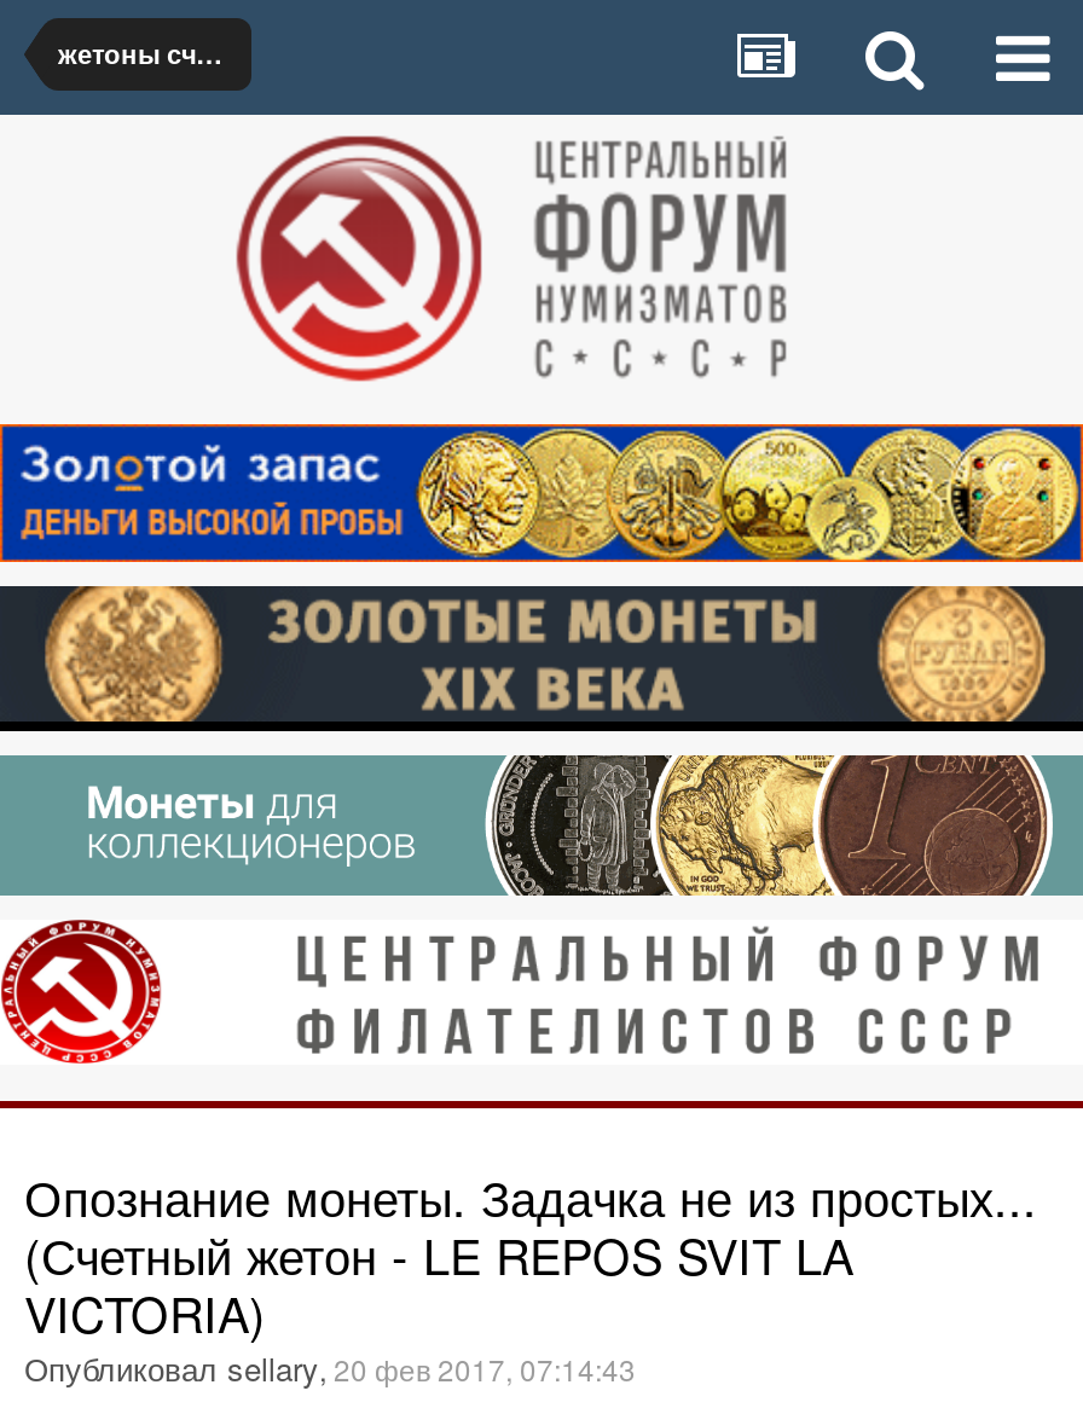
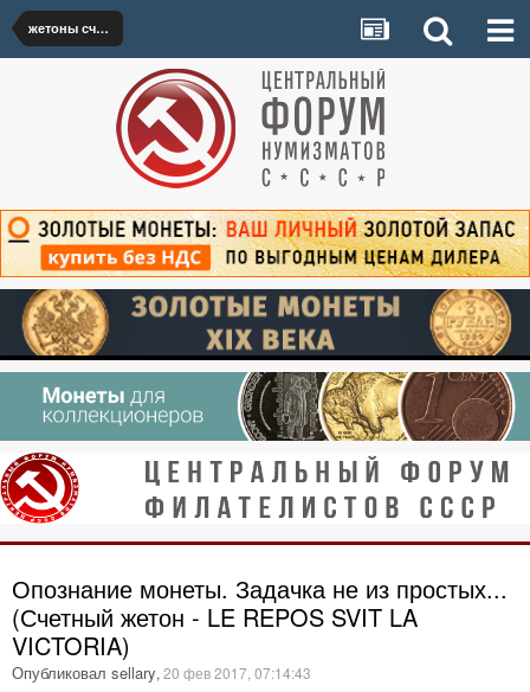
[7,424,1076,562] [image] -> [4,210,526,277] [image]

